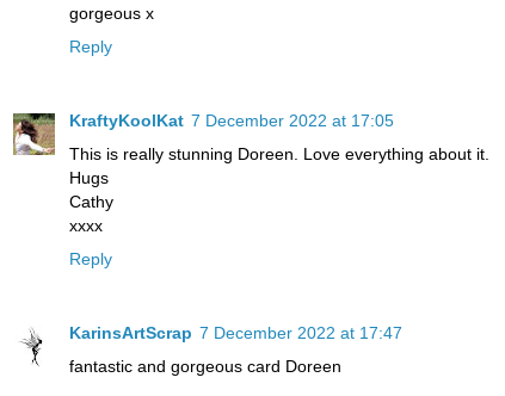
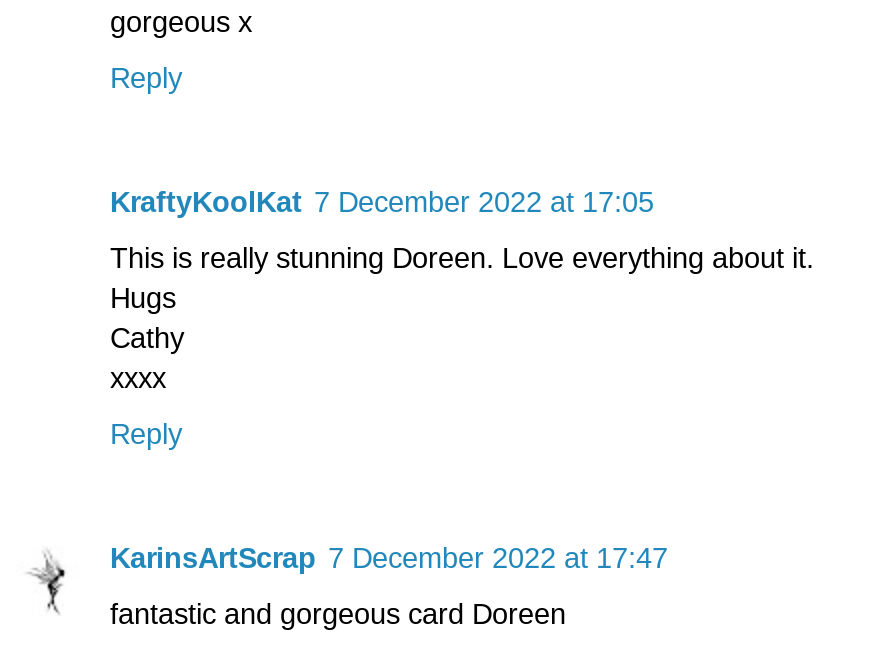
[12,112,56,156] [image] -> none

